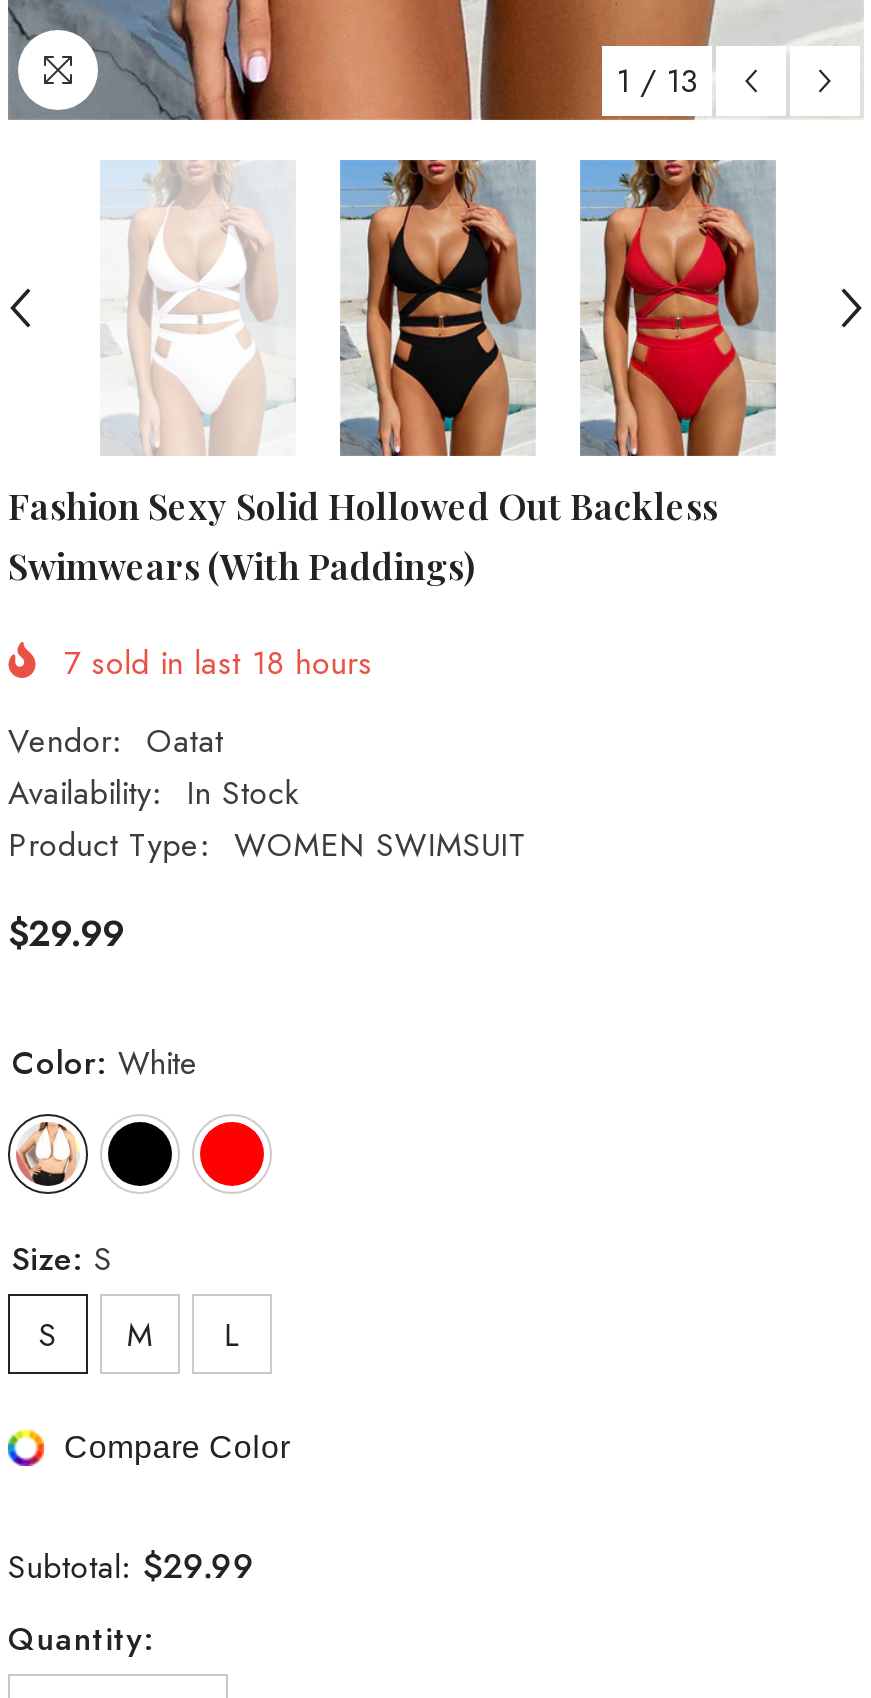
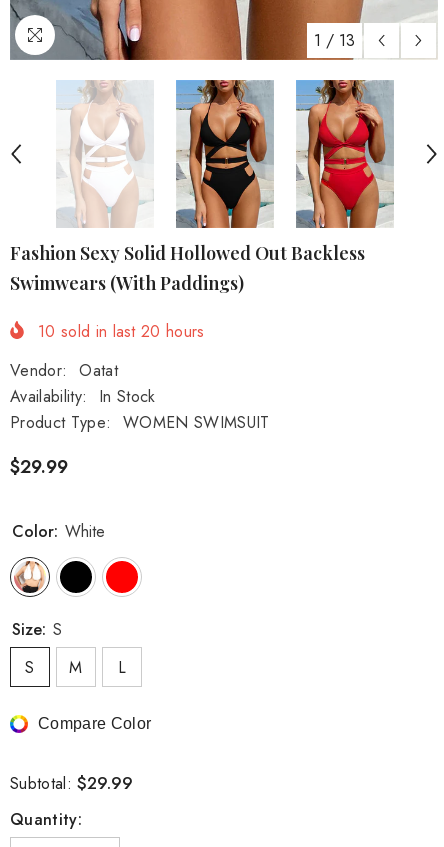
[64,641,373,687] 7 sold in last 18 hours -> [38,320,205,343] 10 sold in last 20 hours

